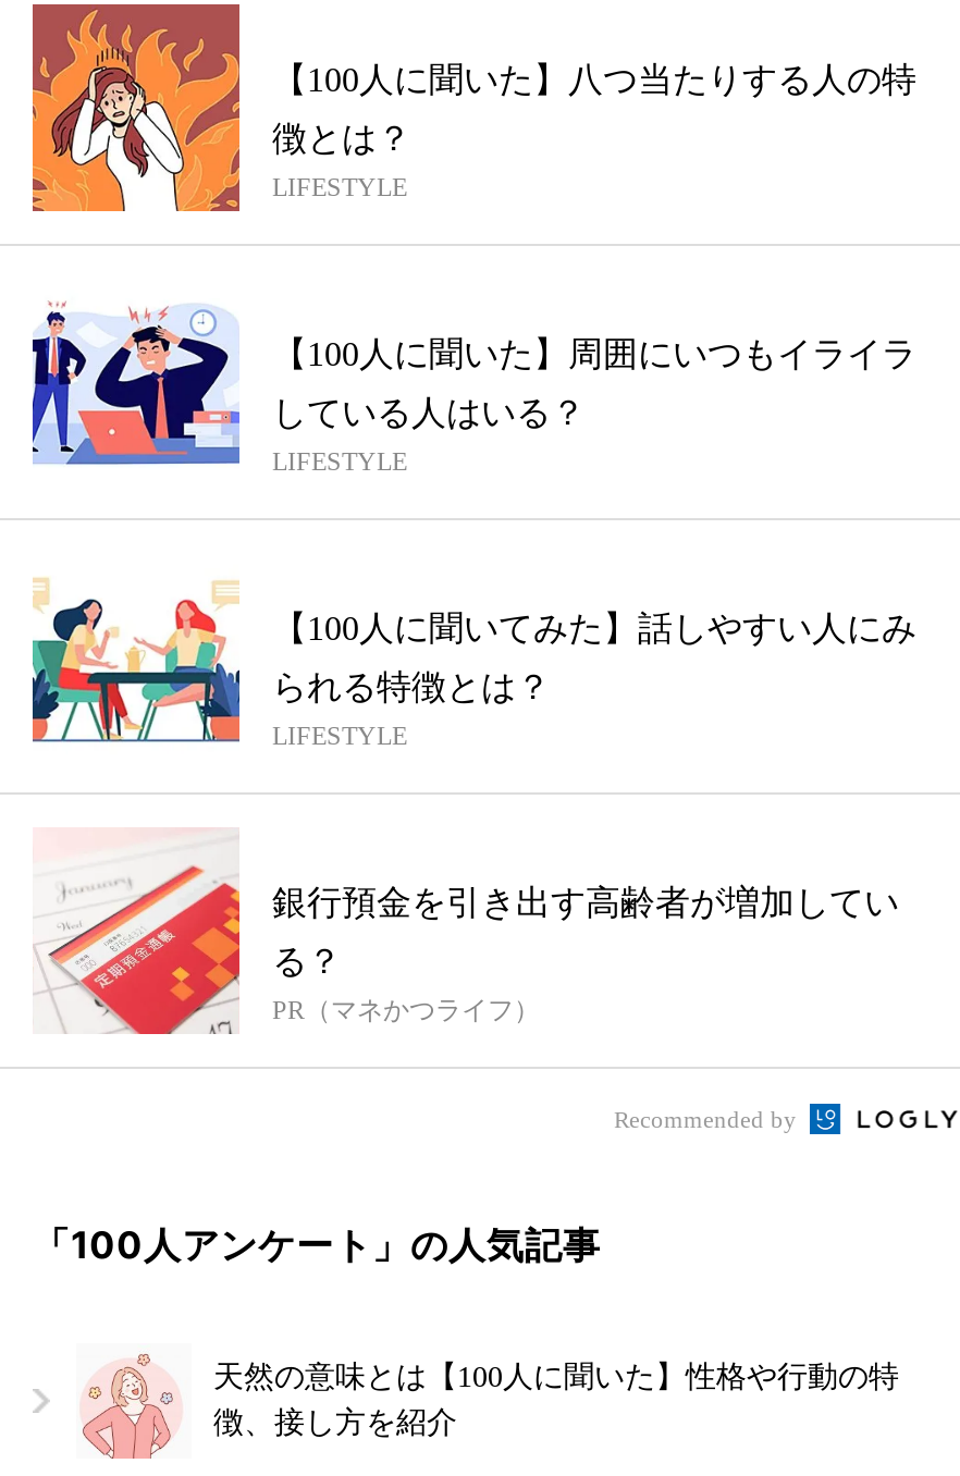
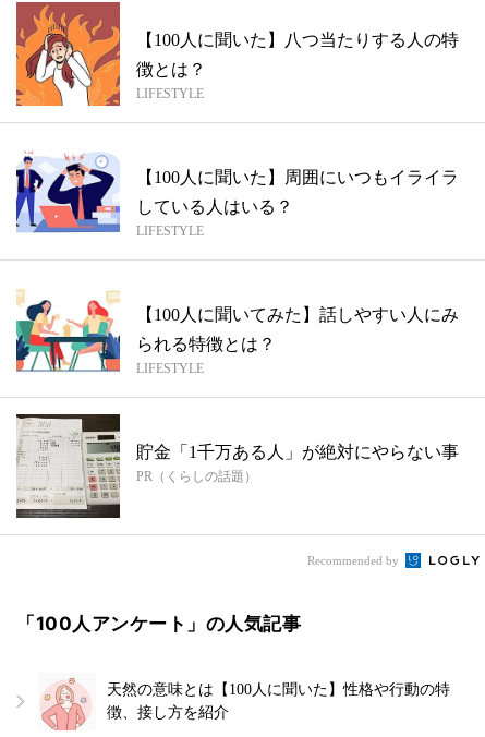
[33,827,899,1036] [image] | 銀行預金を引き出す高齢者が増加してい | る？ | PR（マネかつライフ） -> [15,413,459,519] [image] | 貯金「1千万ある人」が絶対にやらない事 | PR（くらしの話題）

